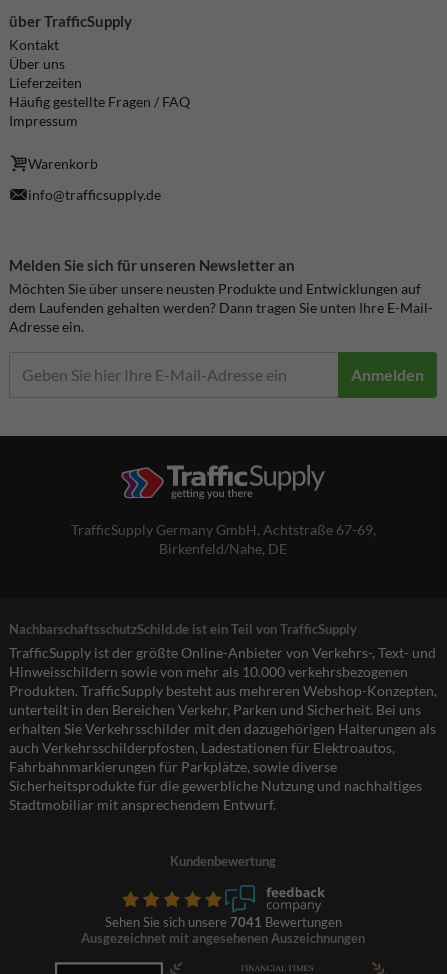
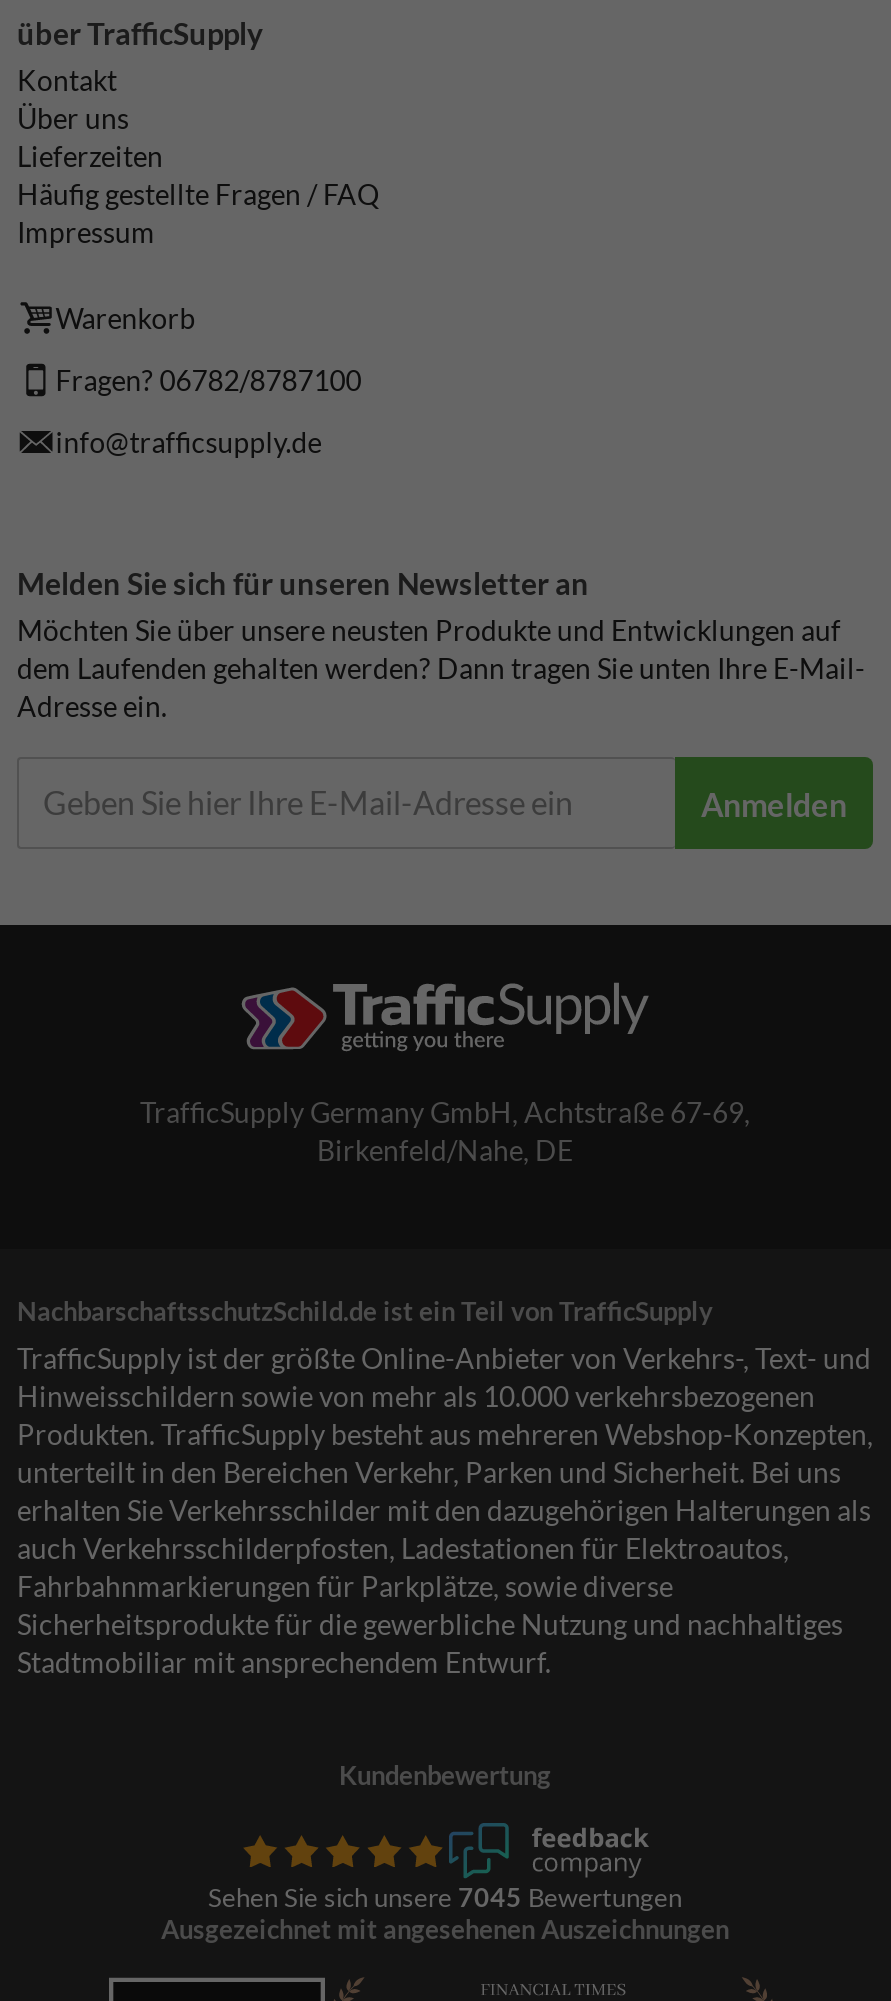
none -> [55,363,361,397] Fragen? 06782/8787100
[104,914,341,930] Sehen Sie sich unsere 7041 Bewertungen -> [208,1882,682,1914] Sehen Sie sich unsere 7045 Bewertungen

